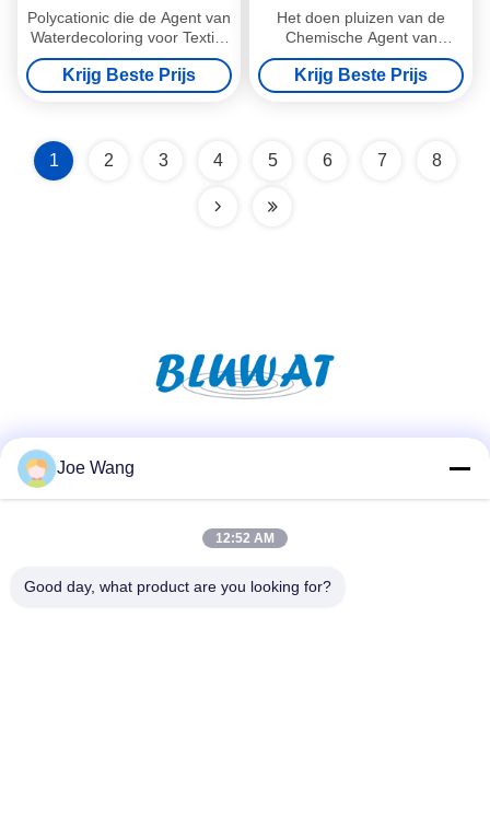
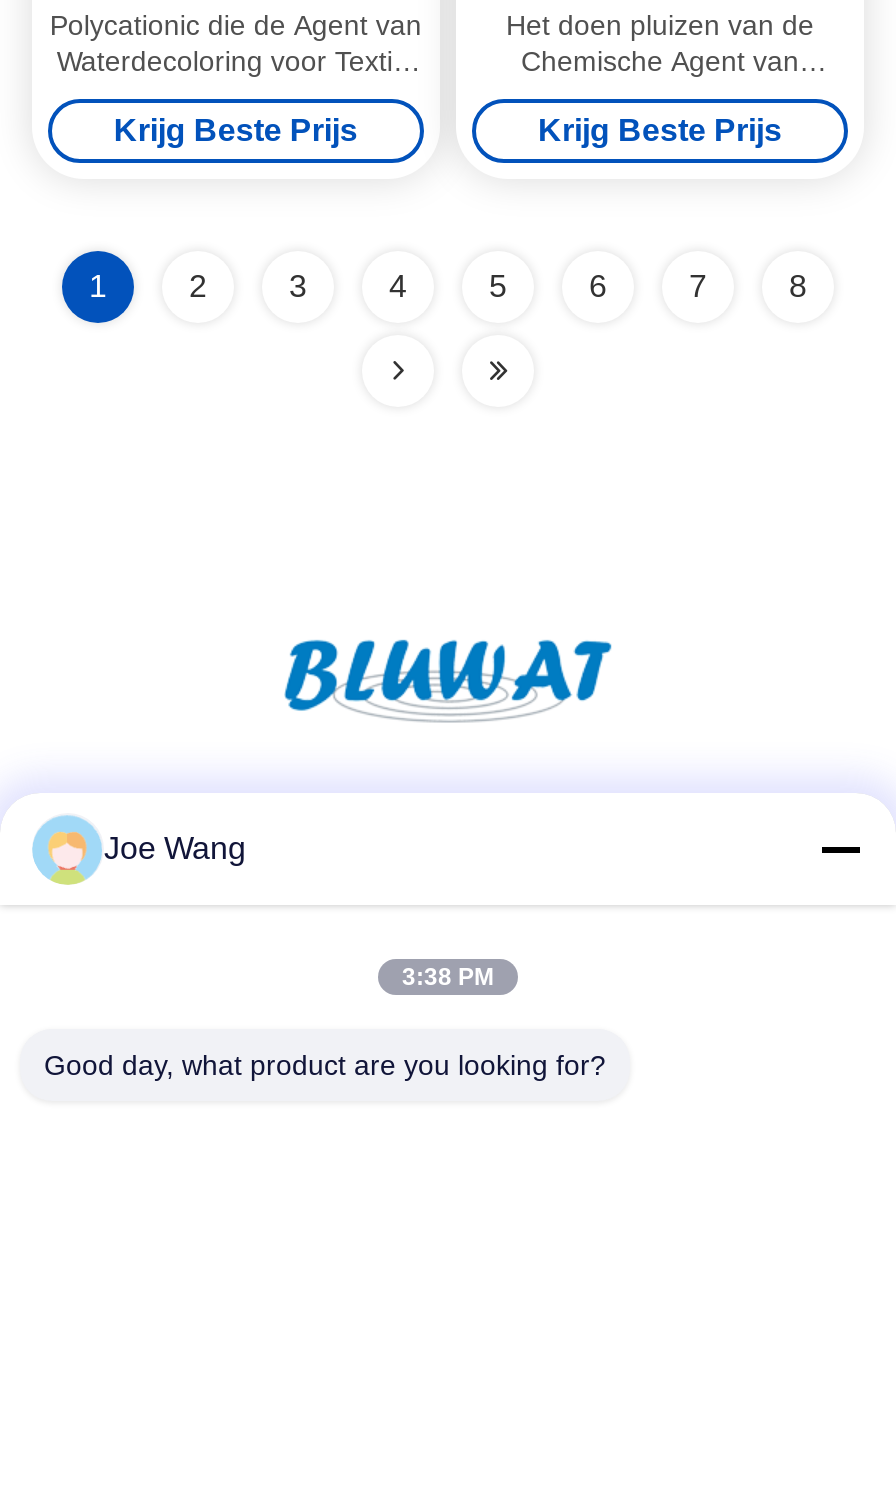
[215,531,275,546] 12:52 AM -> [402,963,494,991] 3:38 PM

